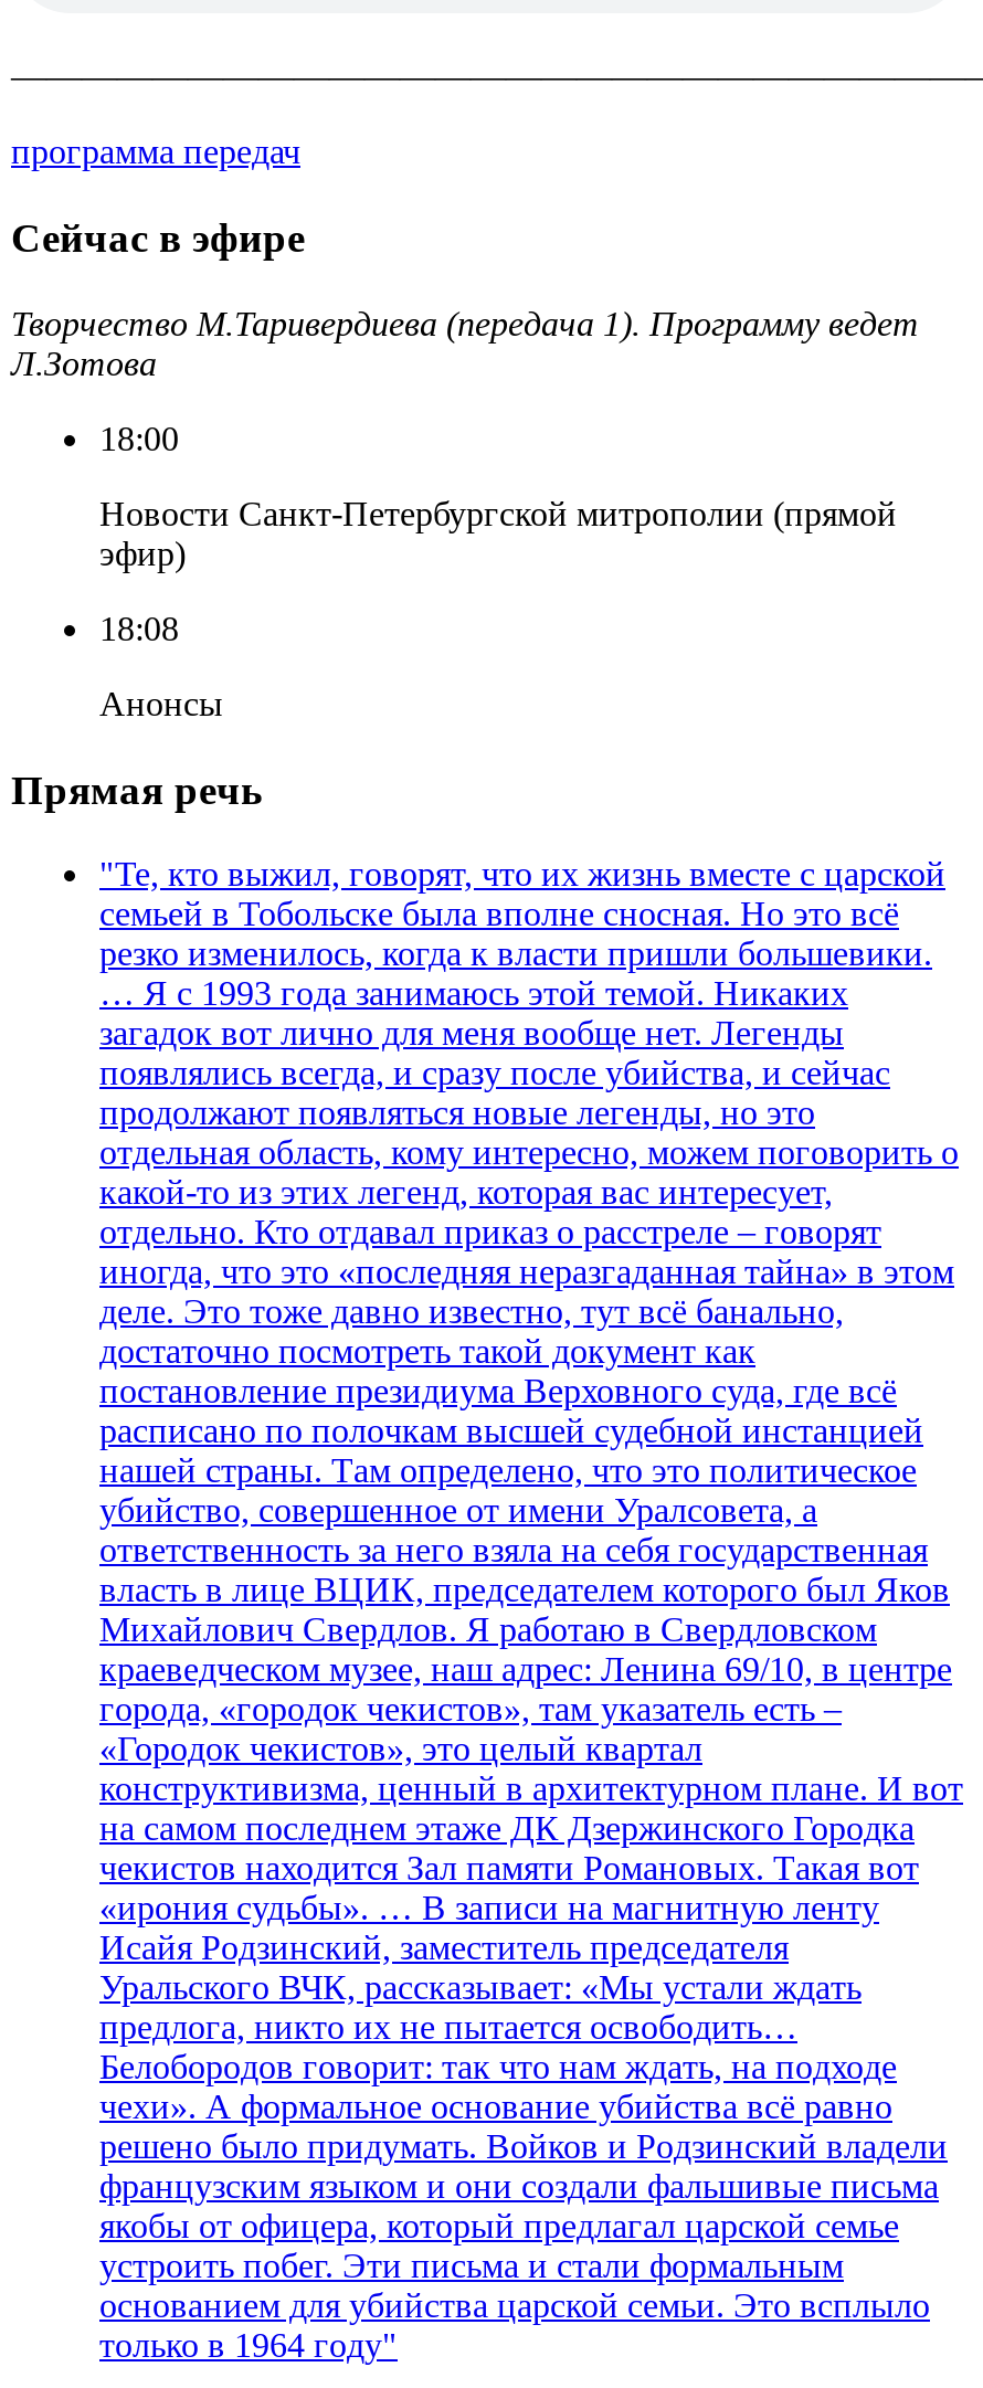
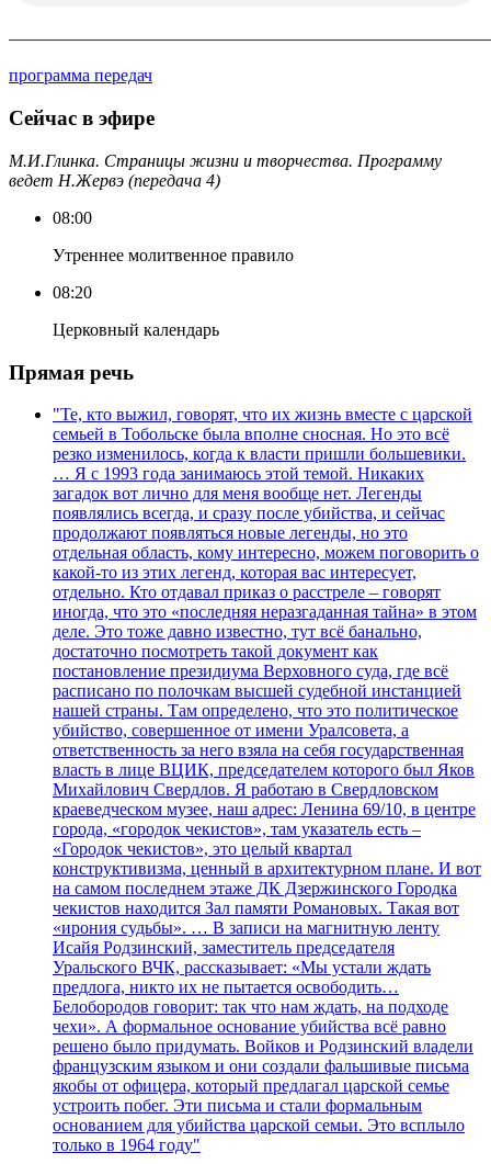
[11,304,919,382] Творчество М.Таривердиева (передача 1). Программу ведет | Л.Зотова -> [9,151,442,190] М.И.Глинка. Страницы жизни и творчества. Программу | ведет Н.Жервэ (передача 4)
[99,419,179,457] 18:00 -> [53,208,92,227] 08:00
[99,494,897,572] Новости Санкт-Петербургской митрополии (прямой | эфир) -> [53,246,294,264] Утреннее молитвенное правило
[99,609,179,647] 18:08 -> [53,283,92,301] 08:20
[99,684,223,722] Анонсы -> [53,320,219,339] Церковный календарь

